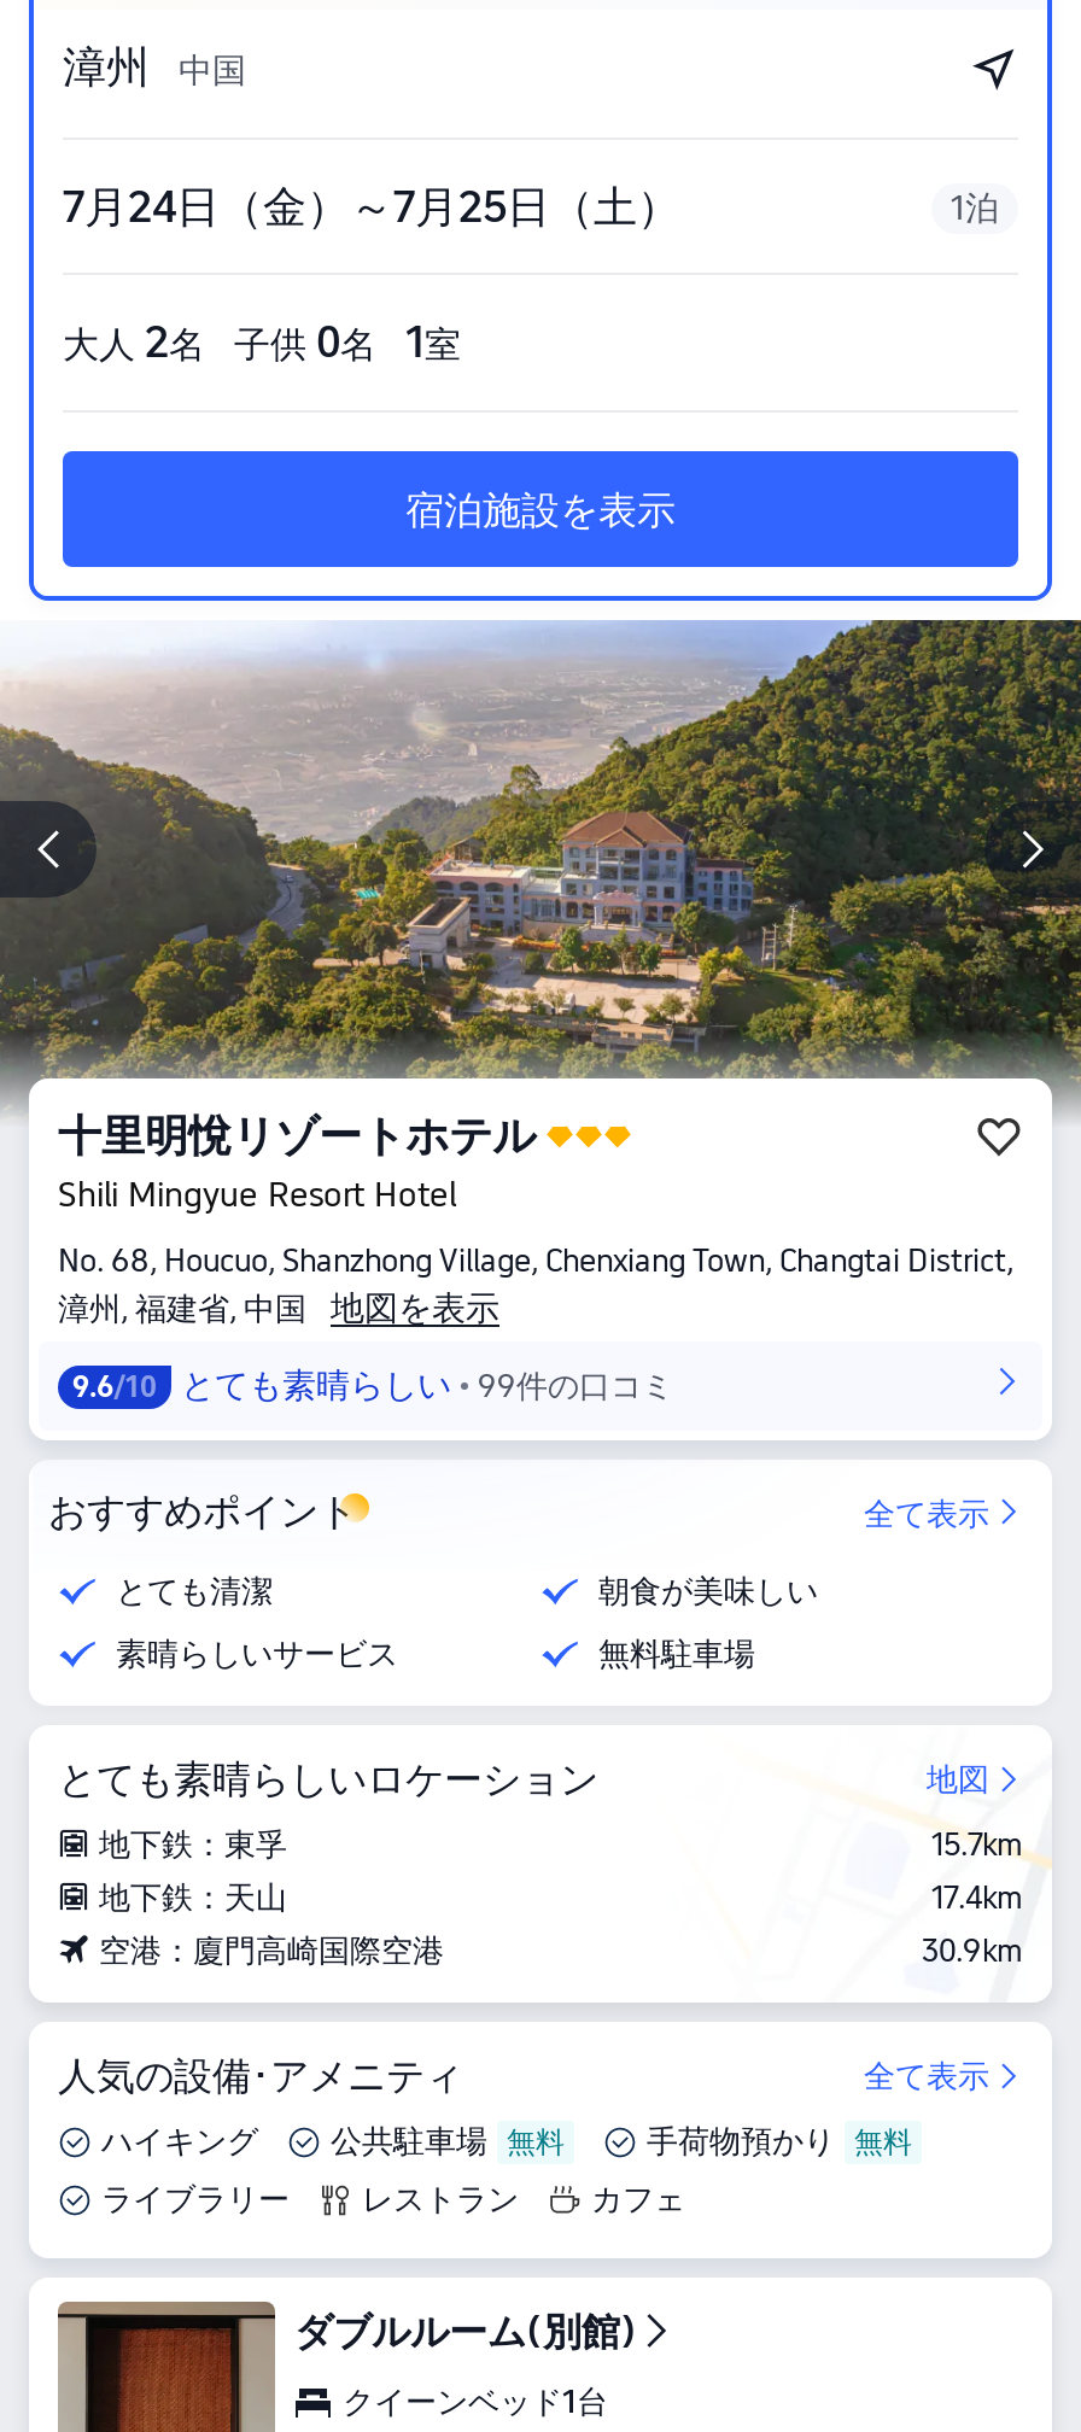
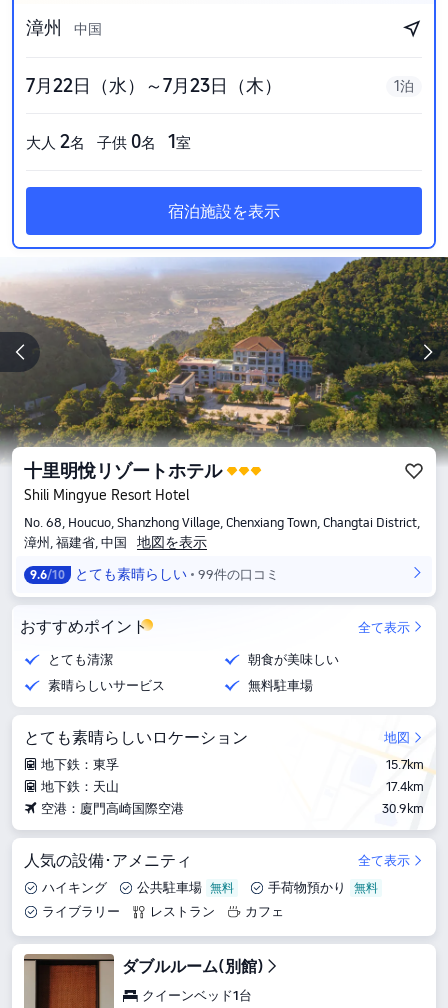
[63,181,680,232] 7月24日（金）～7月25日（土） -> [26,75,282,96] 7月22日（水）～7月23日（木）

